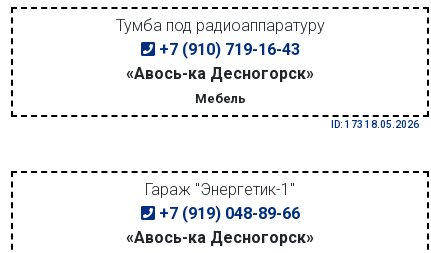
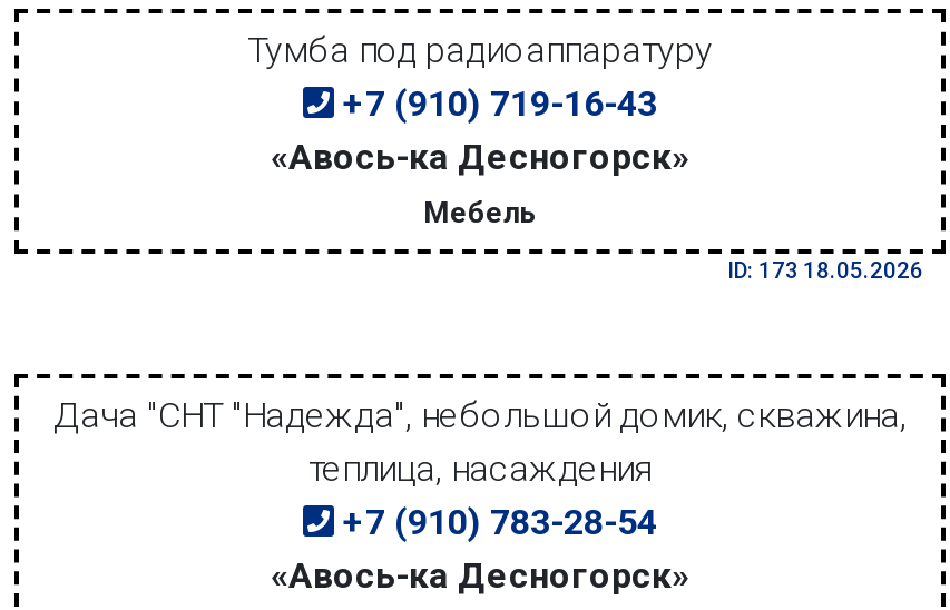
[145,180,299,223] Гараж "Энергетик-1" | +7 (919) 048-89-66 -> [53,394,907,544] Дача "СНТ "Надежда", небольшой домик, скважина, | теплица, насаждения | +7 (910) 783-28-54

